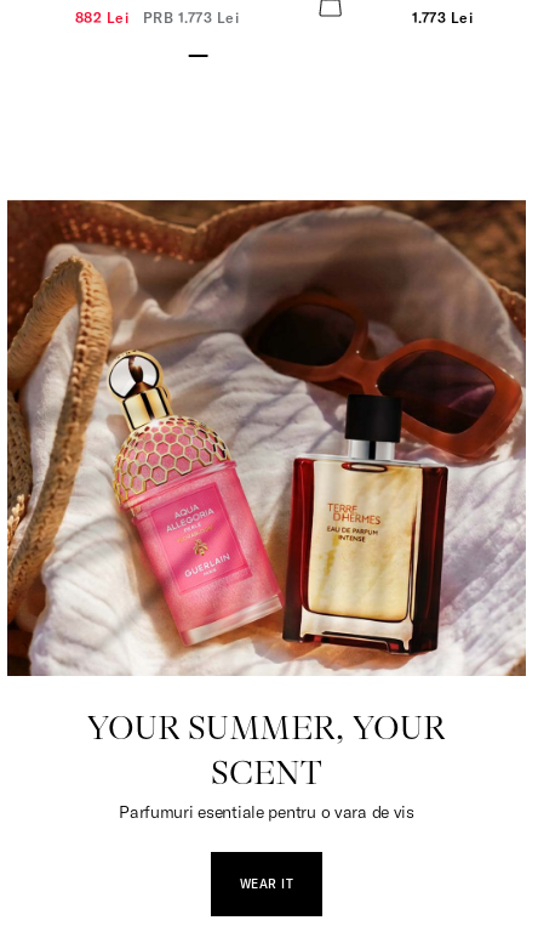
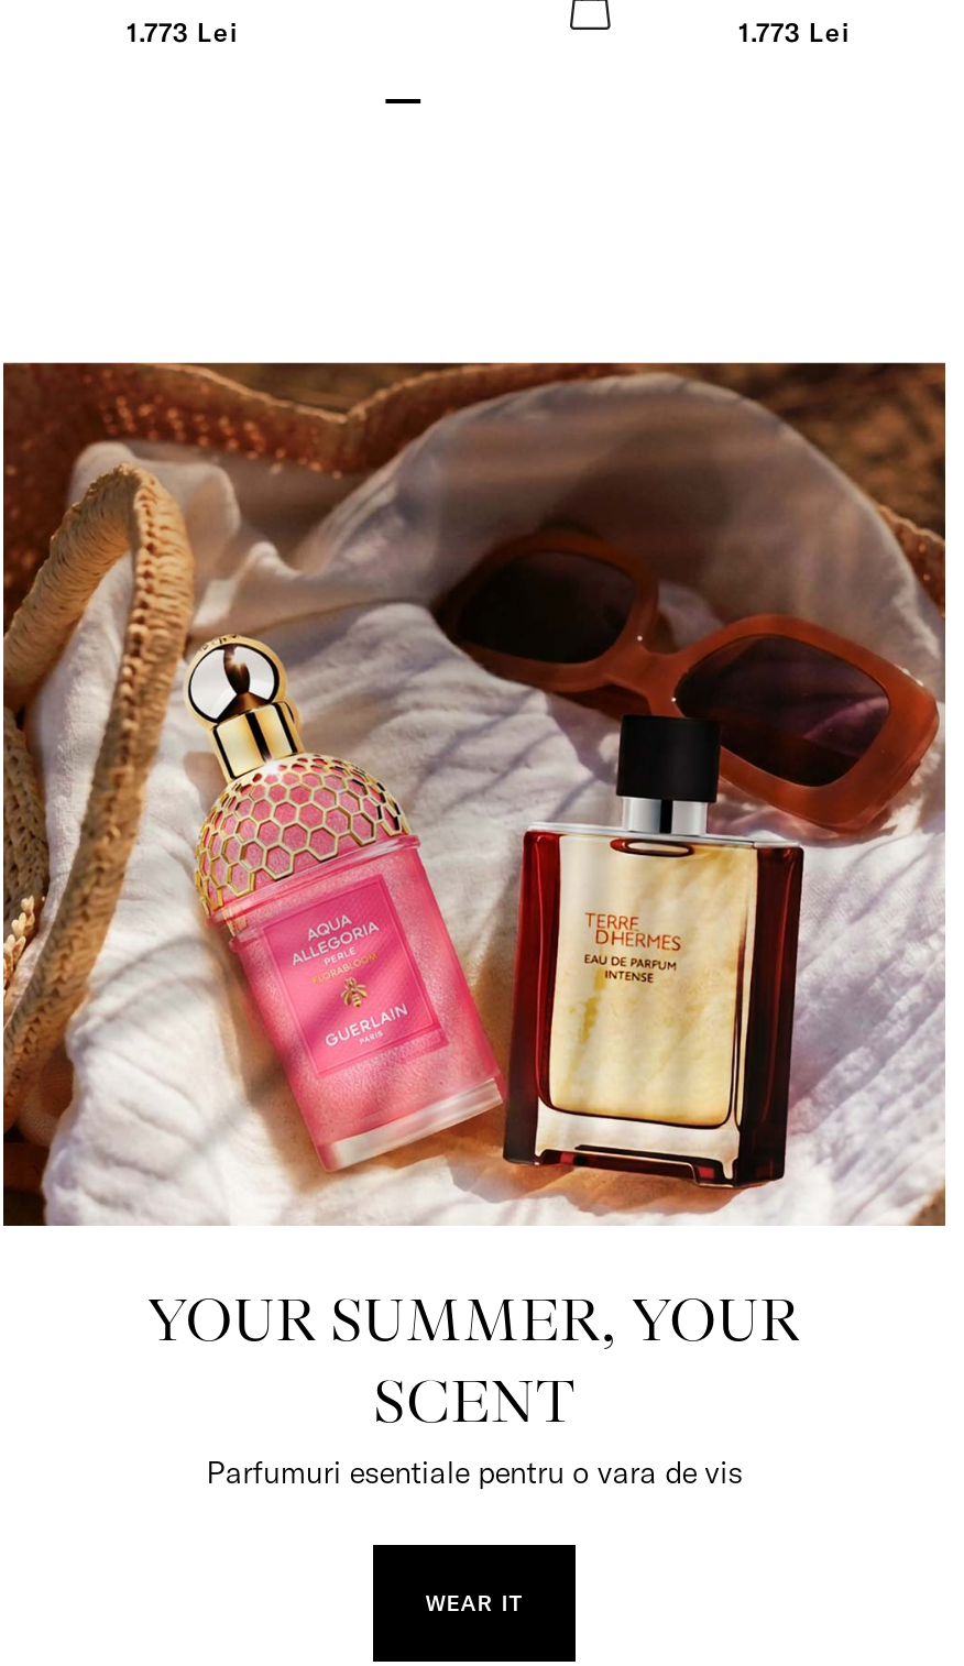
[75,8,239,27] 882 Lei PRB 1.773 Lei -> [127,15,237,48] 1.773 Lei

